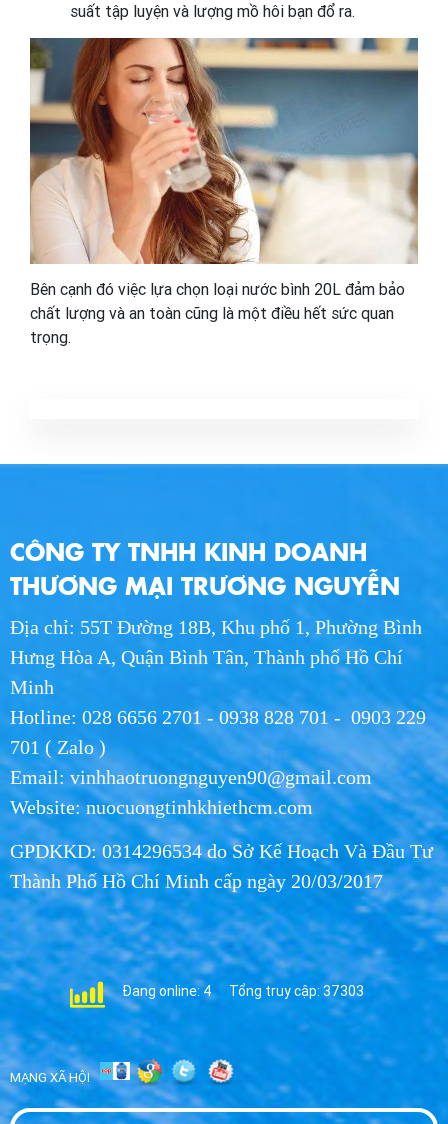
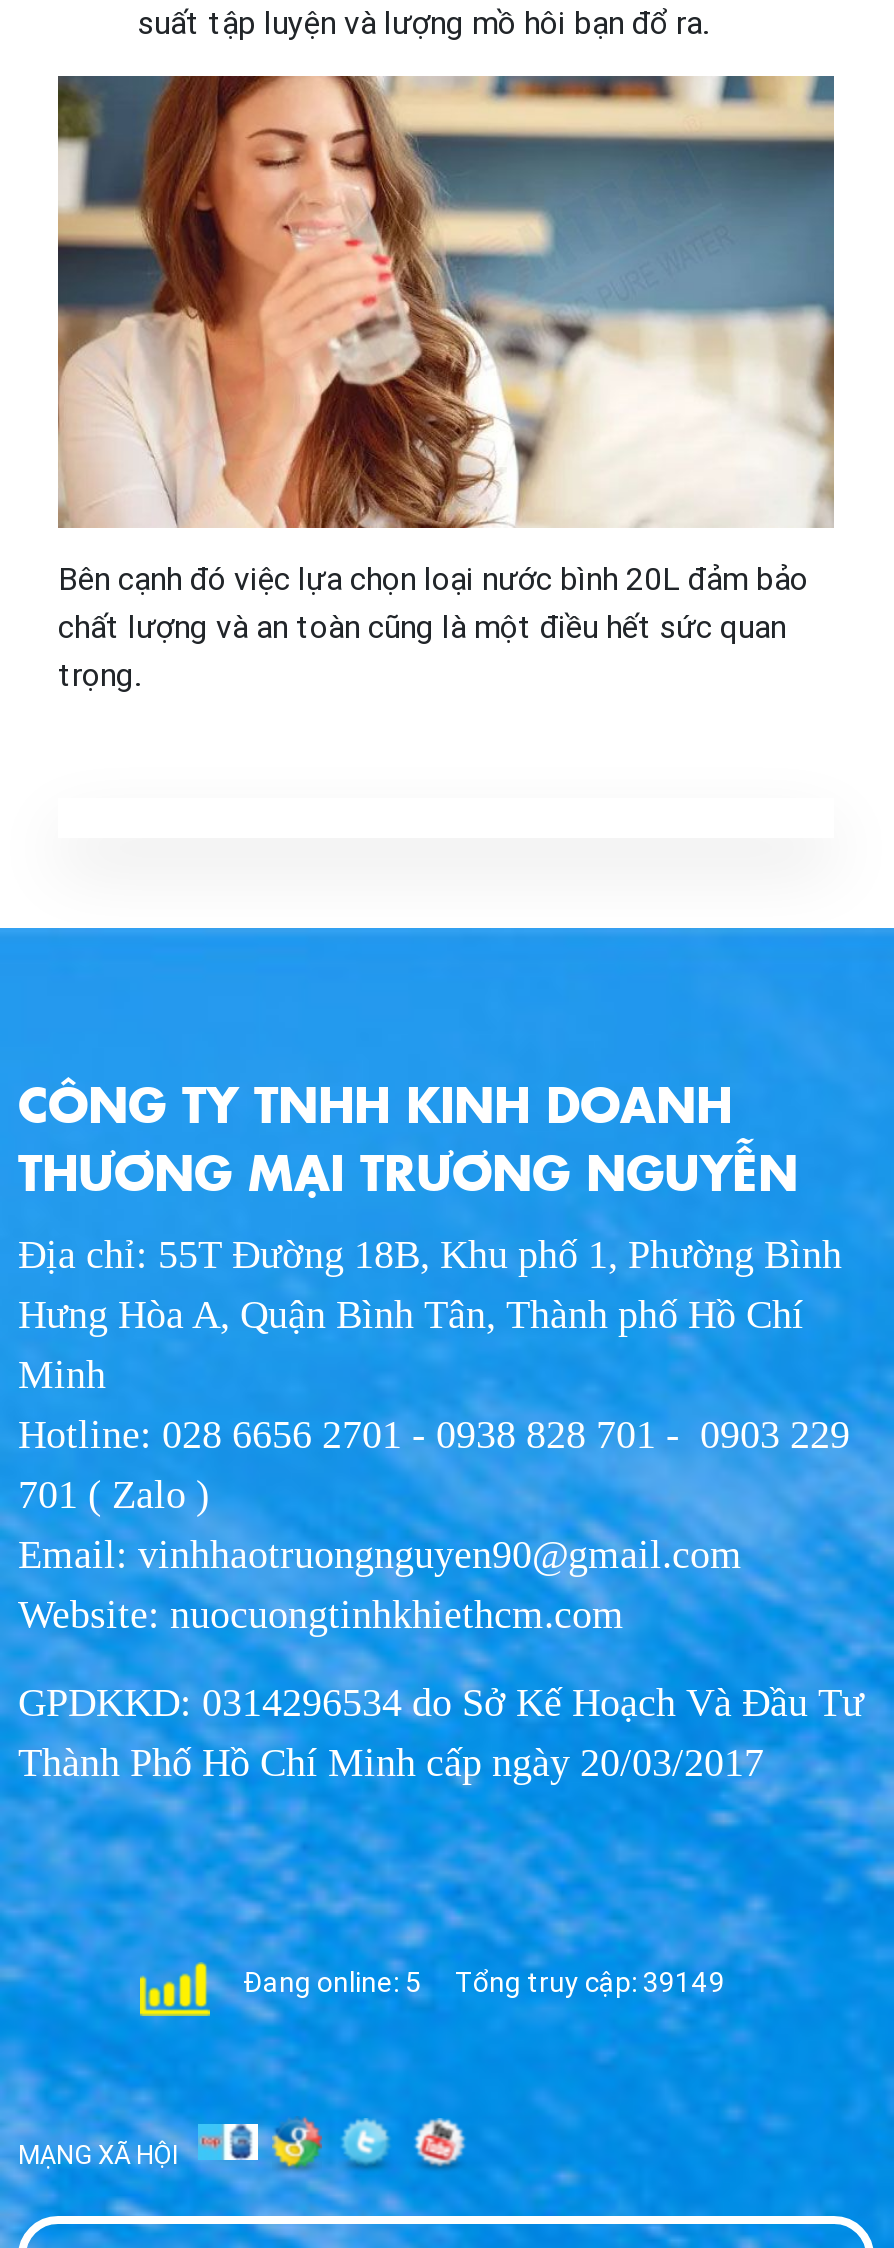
[122,983,212,999] Đang online: 4 -> [243,1966,421,1998] Đang online: 5
[229,983,364,999] Tổng truy cập: 37303 -> [455,1966,725,1998] Tổng truy cập: 39149

